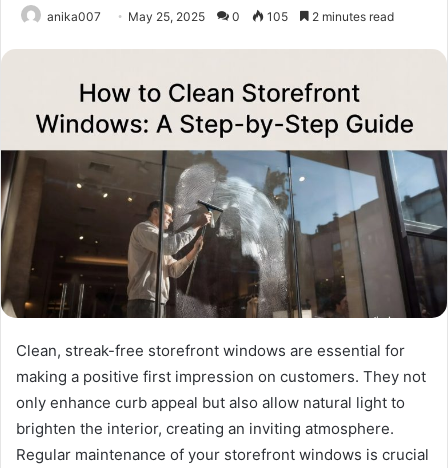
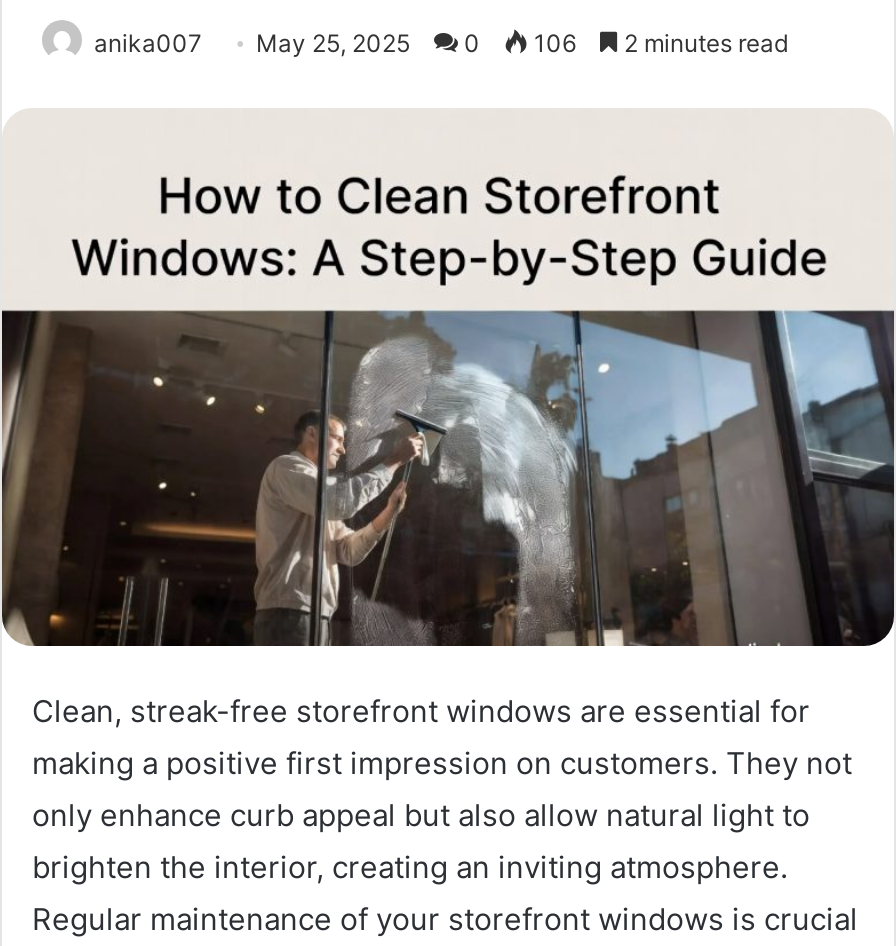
[47,9,394,24] anika007 May 25, 2025 0 105 2 minutes read -> [94,28,788,58] anika007 May 25, 2025 0 106 2 minutes read

